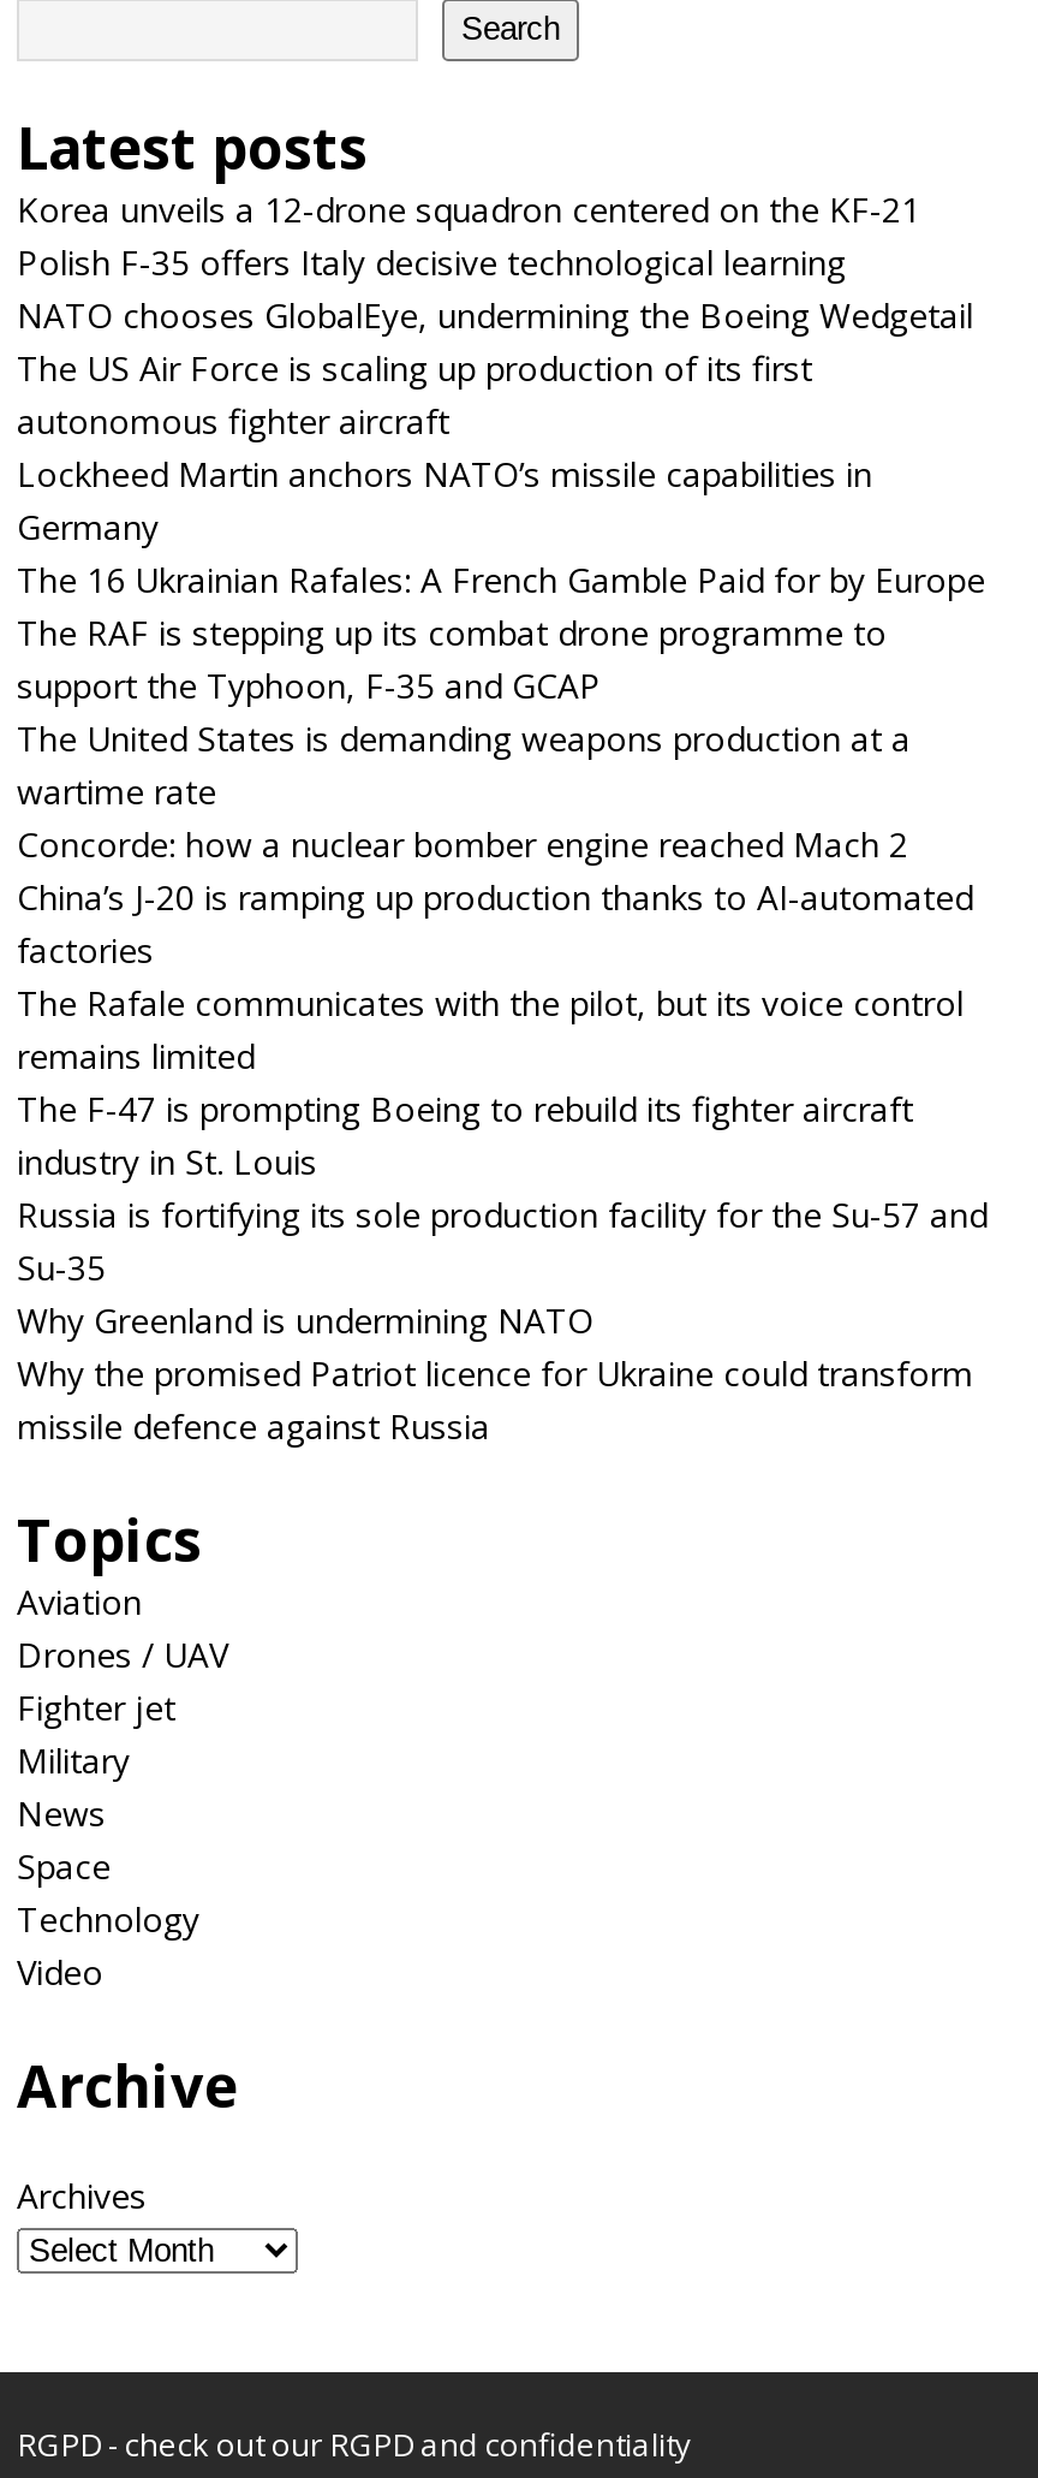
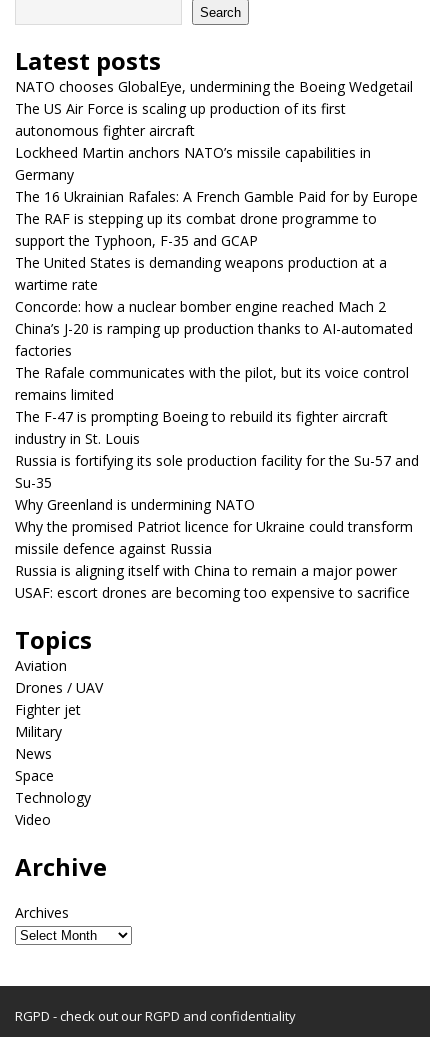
[17,186,920,284] Korea unveils a 12-drone squadron centered on the KF-21 | Polish F-35 offers Italy decisive technological learning -> none
moved [17,291,988,1448] -> [15,77,419,558]: NATO chooses GlobalEye, undermining the Boeing Wedgetail | The US Air Force is scaling up production of its first | autonomous fighter aircraft | ... | Why the promised Patriot licence for Ukraine could transform | missile defence against Russia
none -> [15,561,410,602] Russia is aligning itself with China to remain a major power | USAF: escort drones are becoming too expensive to sacrifice

